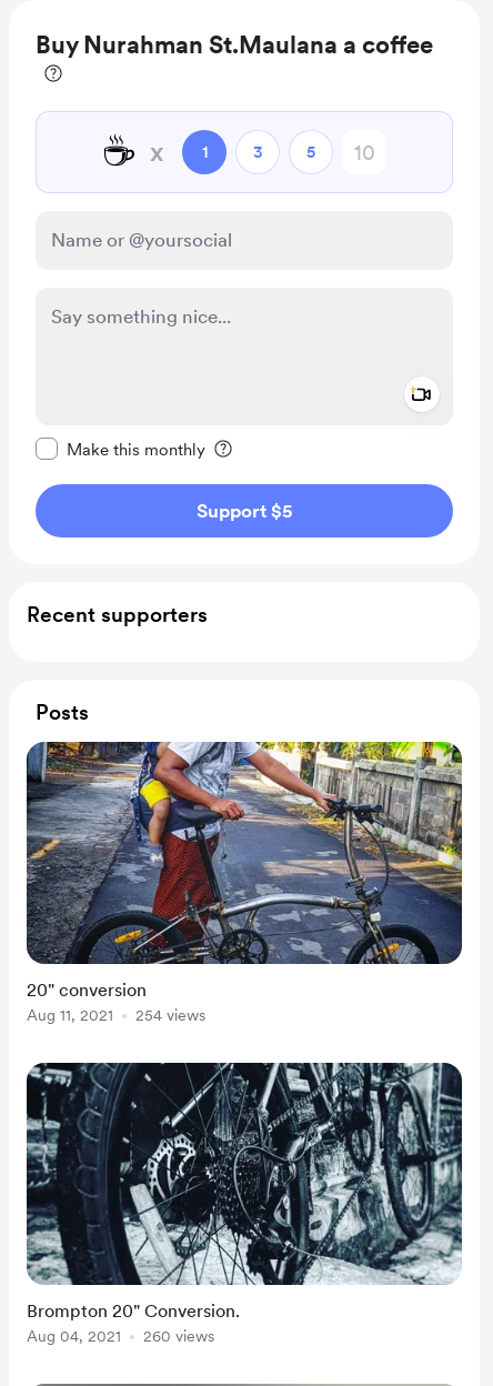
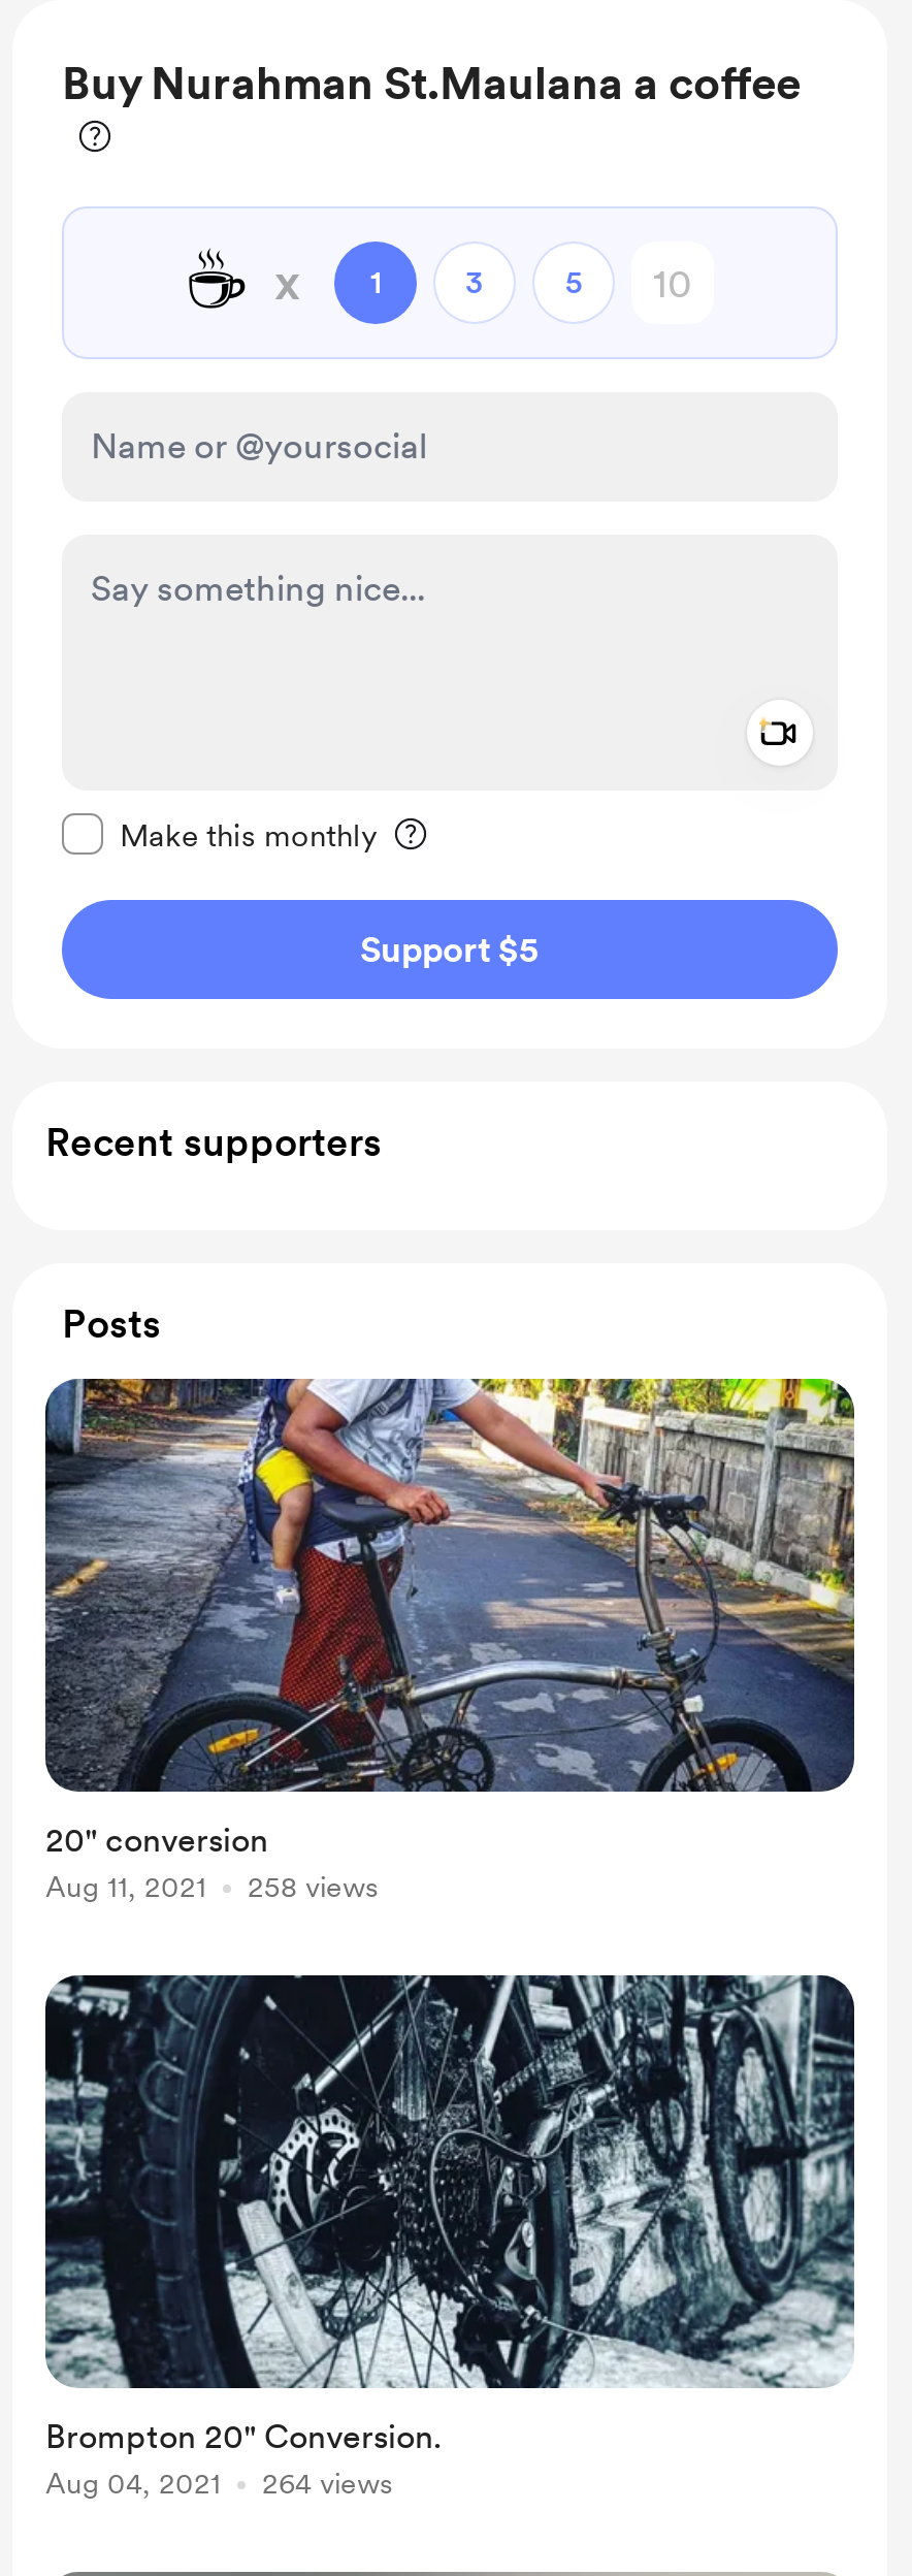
[27,1006,205,1024] Aug 11, 2021 254 views -> [45,1870,378,1903] Aug 11, 2021 258 views
[27,1327,214,1345] Aug 04, 2021 260 views -> [45,2467,392,2500] Aug 04, 2021 264 views

